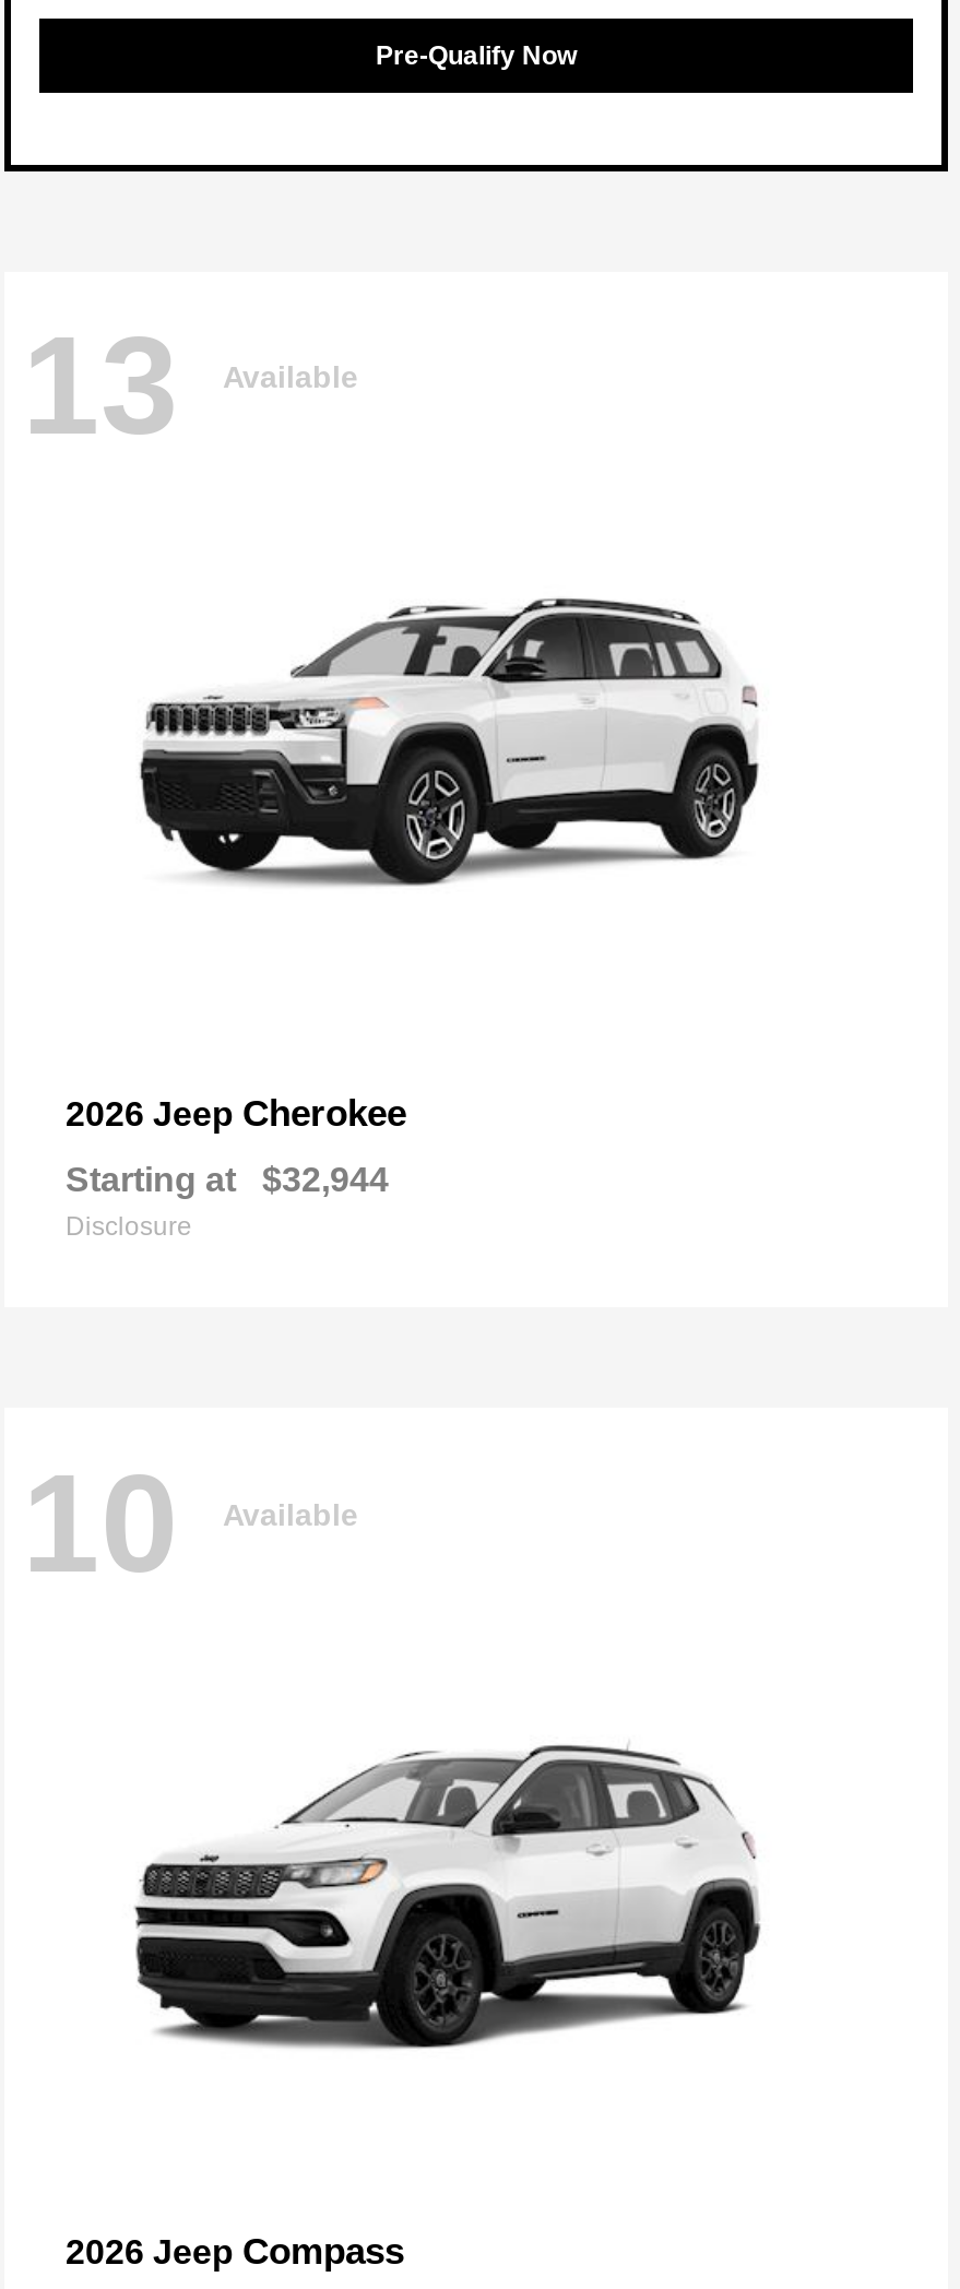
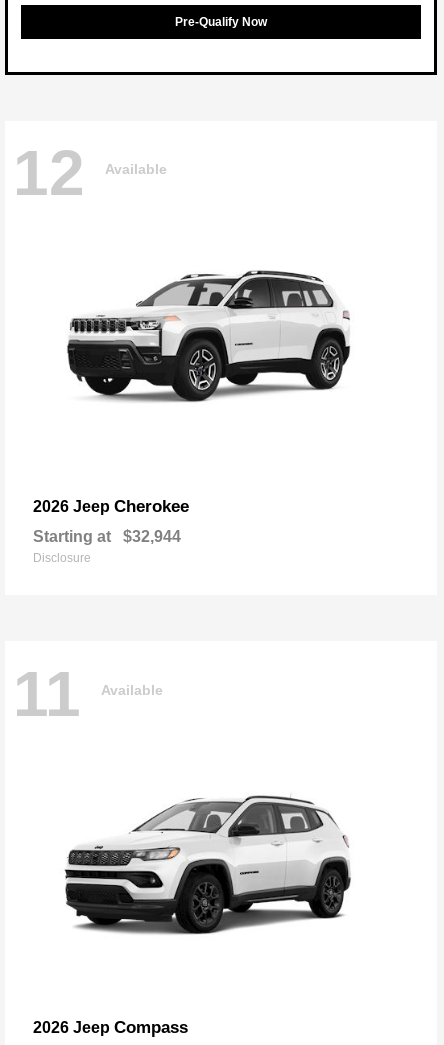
[22,307,358,464] 13 Available -> [13,137,167,209] 12 Available
[22,1445,358,1602] 10 Available -> [13,658,163,730] 11 Available

